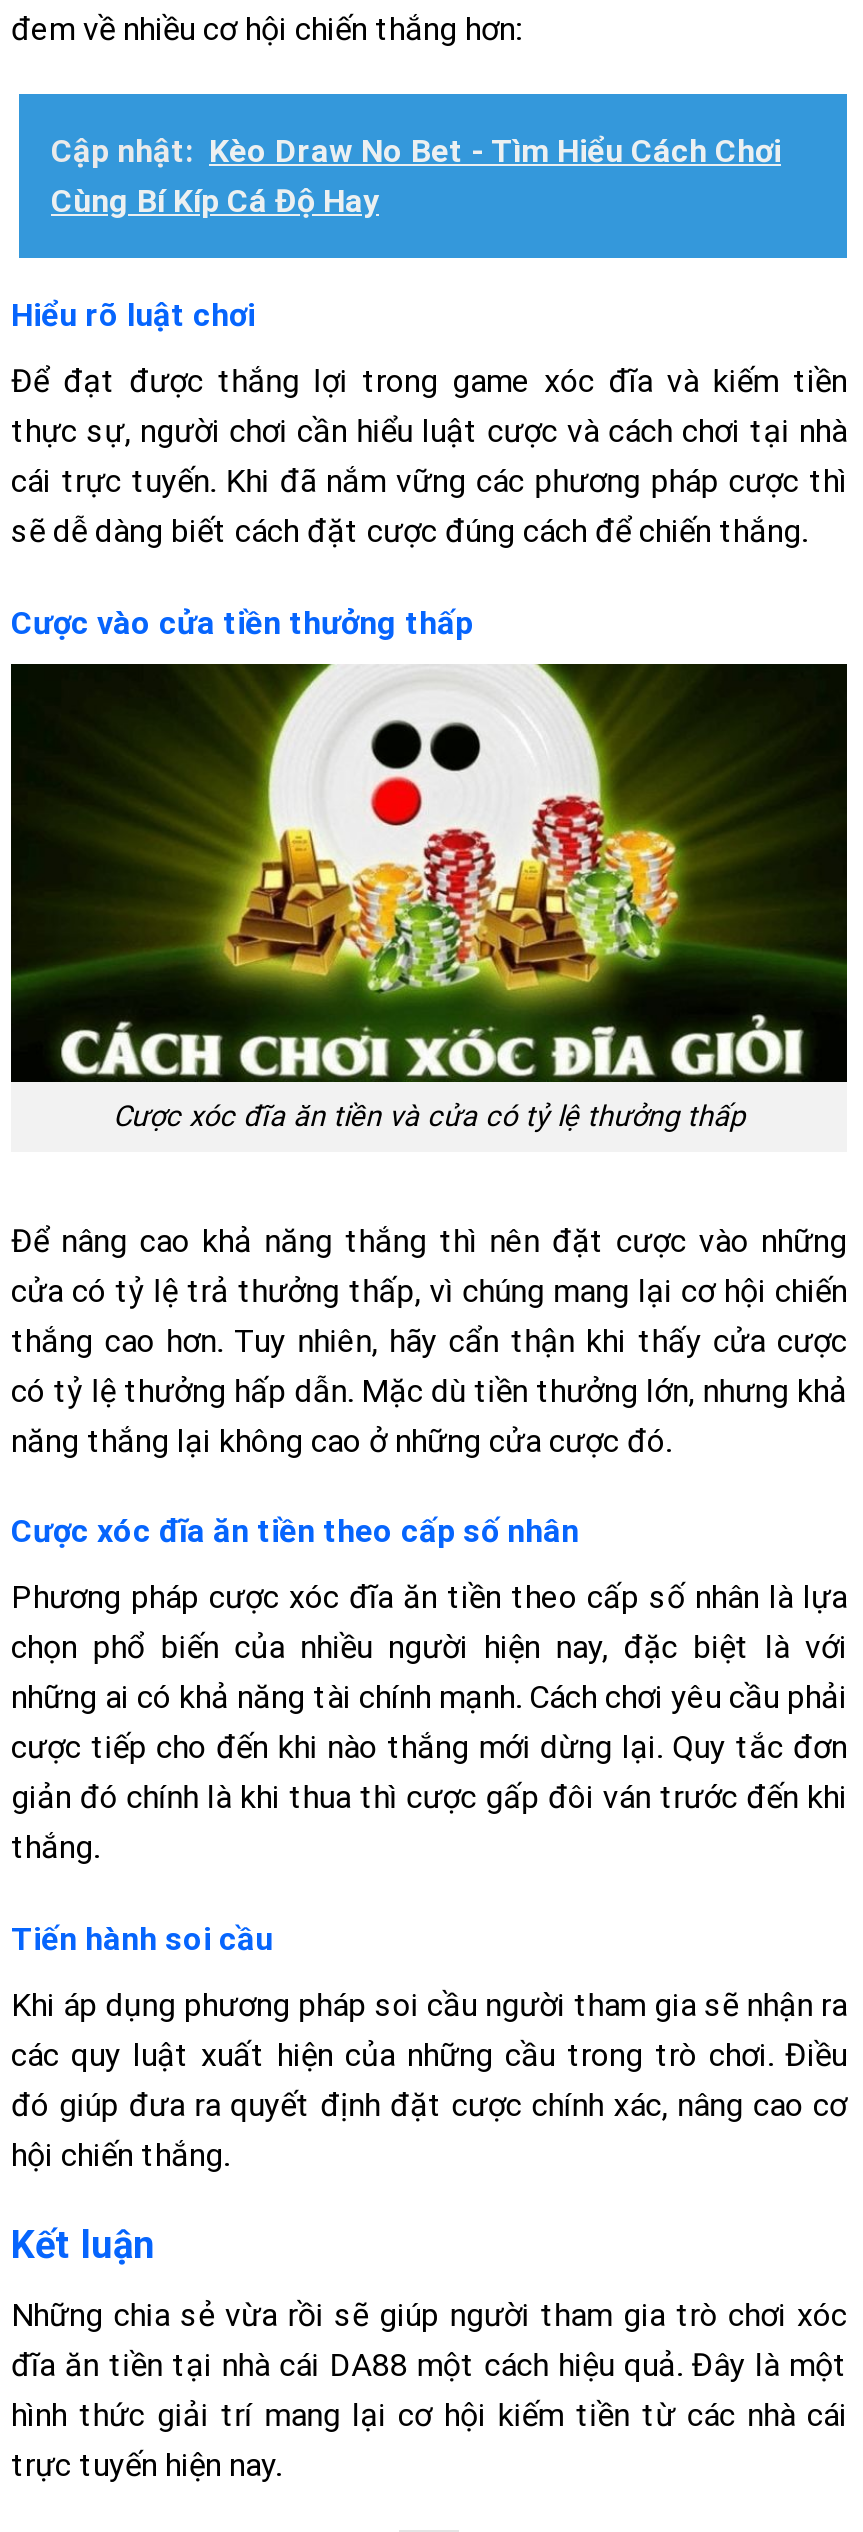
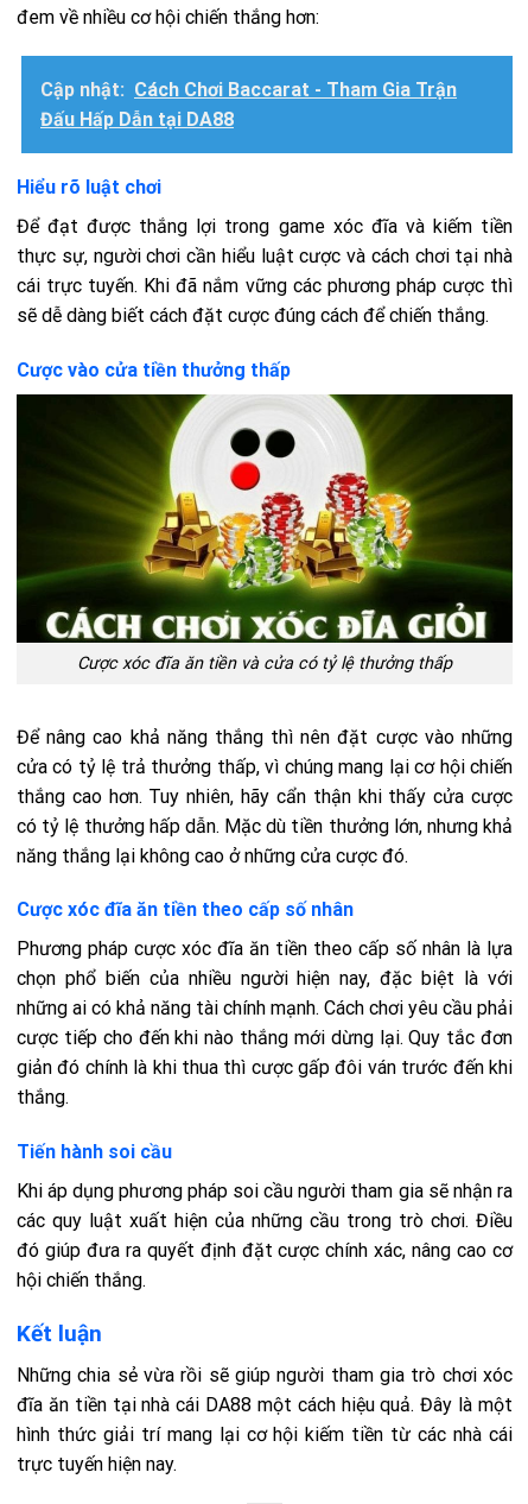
[51,133,781,221] Cập nhật: Kèo Draw No Bet - Tìm Hiểu Cách Chơi | Cùng Bí Kíp Cá Độ Hay -> [40,79,457,131] Cập nhật: Cách Chơi Baccarat - Tham Gia Trận | Đấu Hấp Dẫn tại DA88

